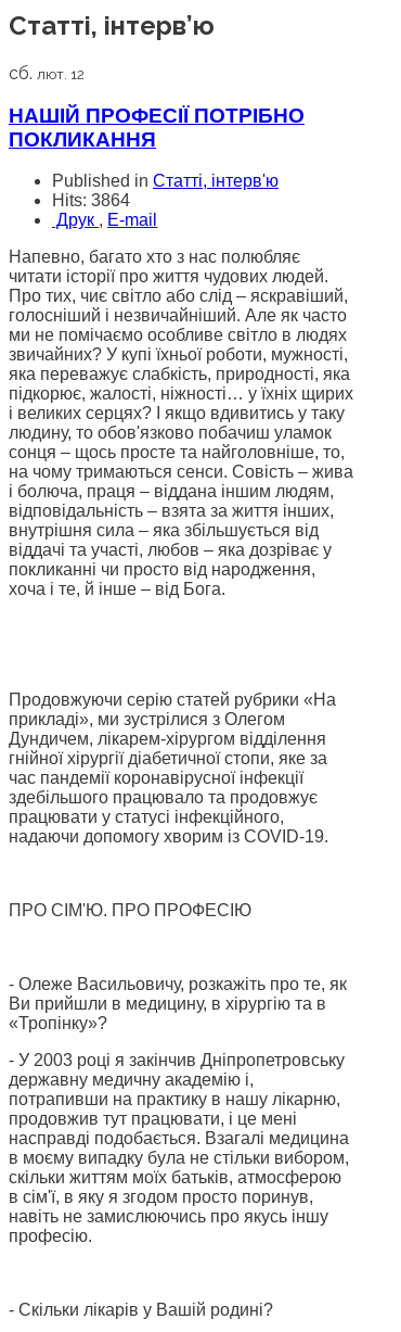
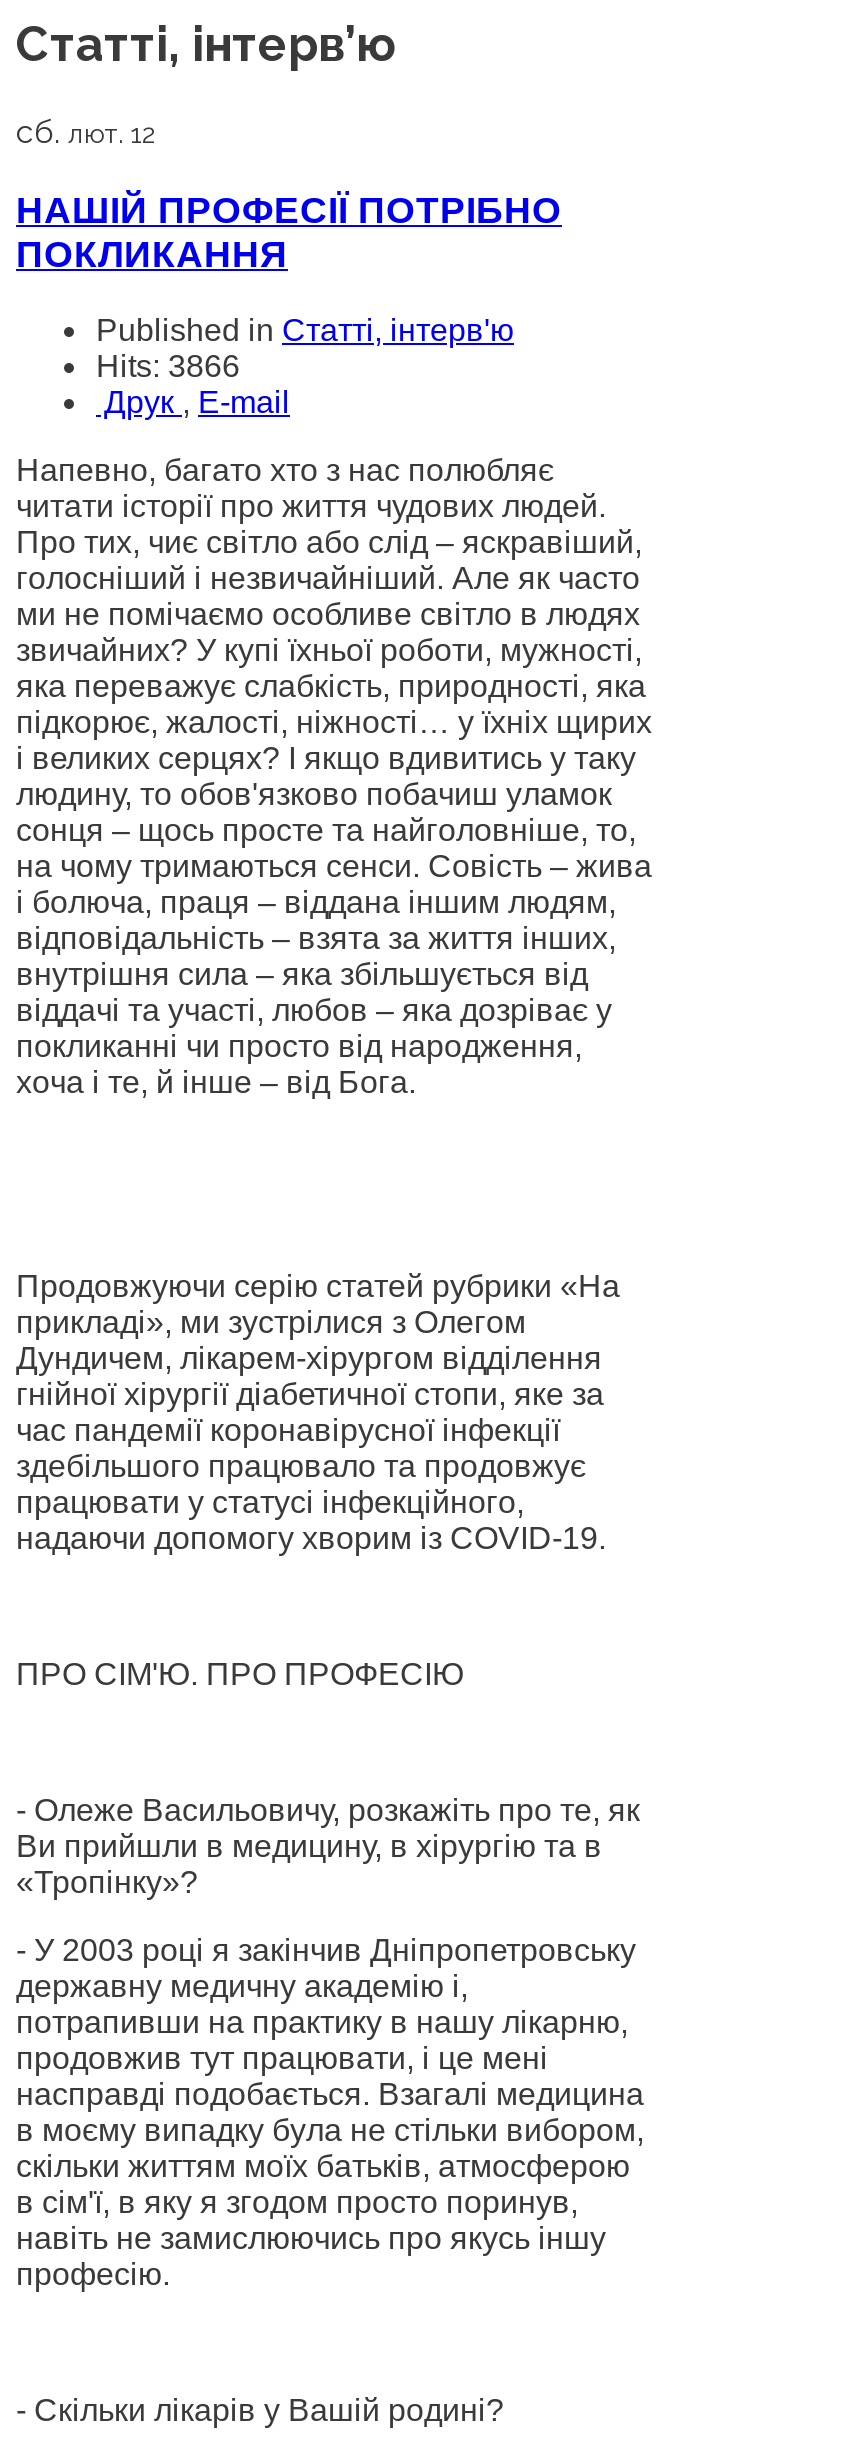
[52,191,130,210] Hits: 3864 -> [96,349,240,383] Hits: 3866

